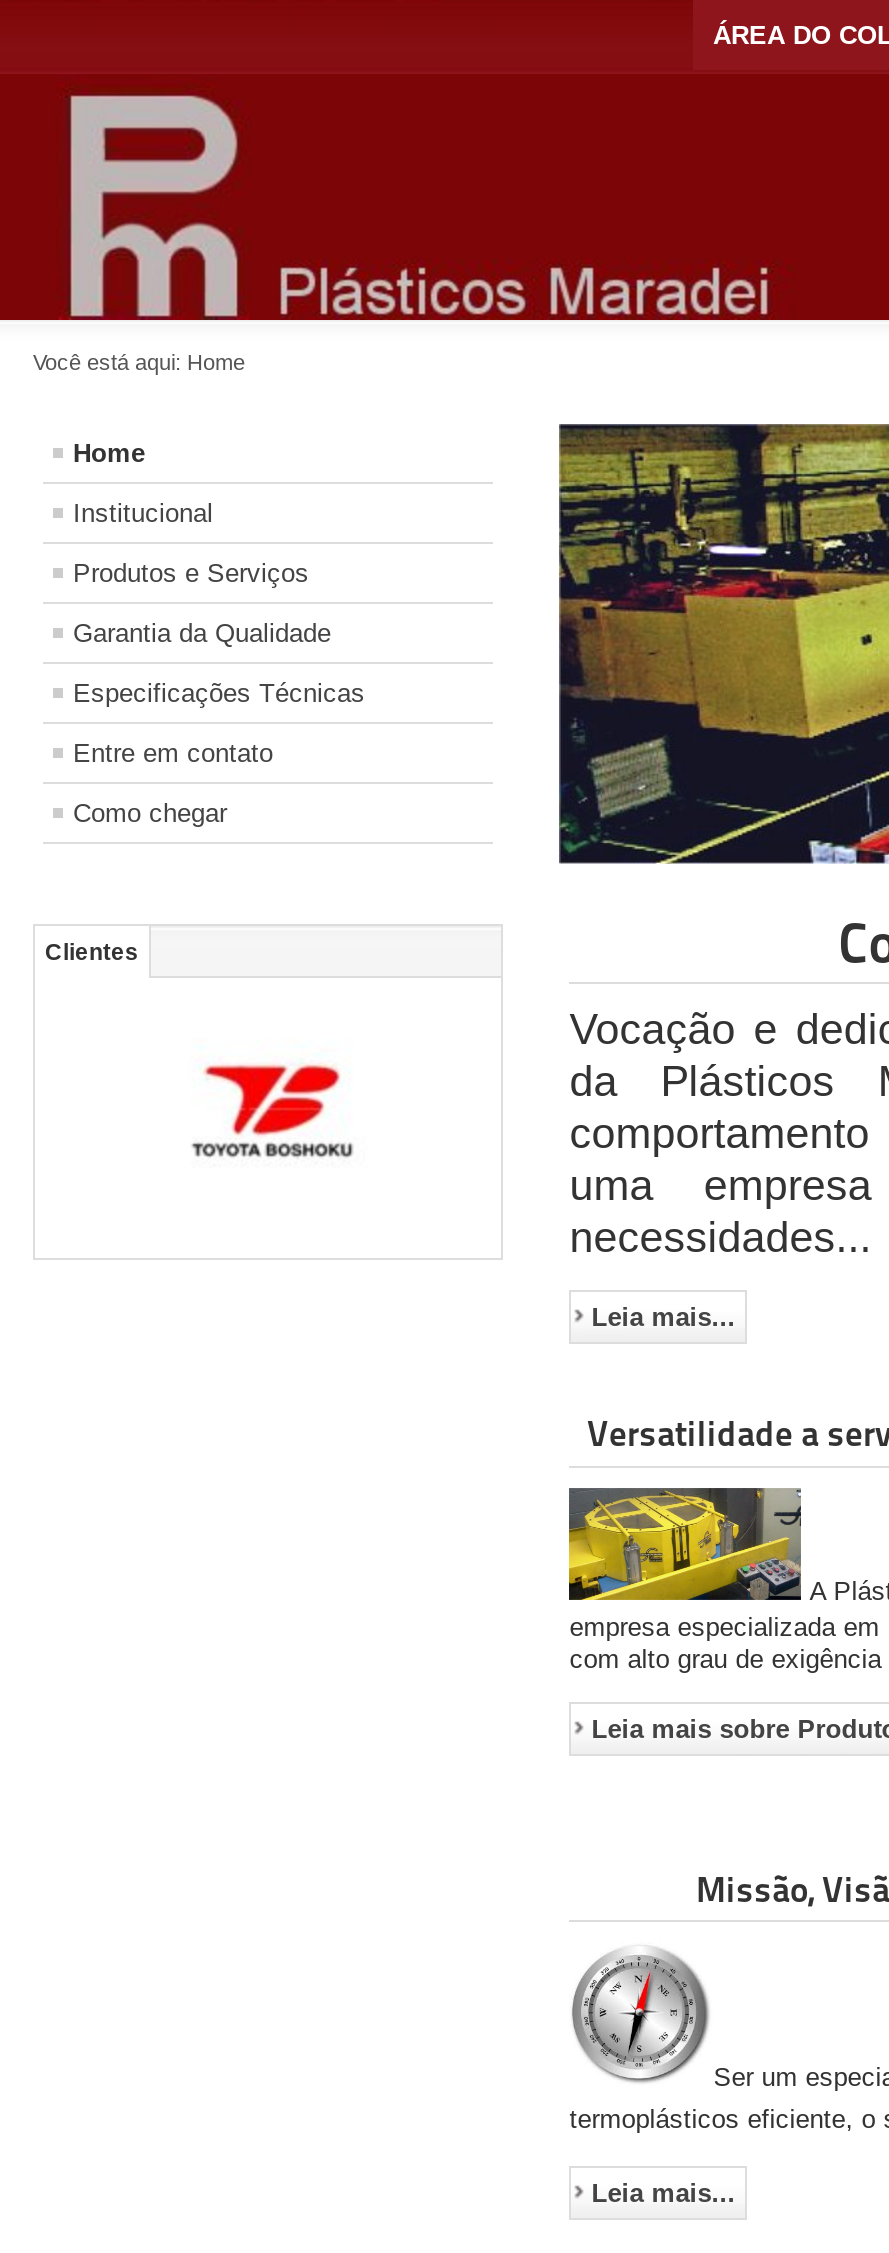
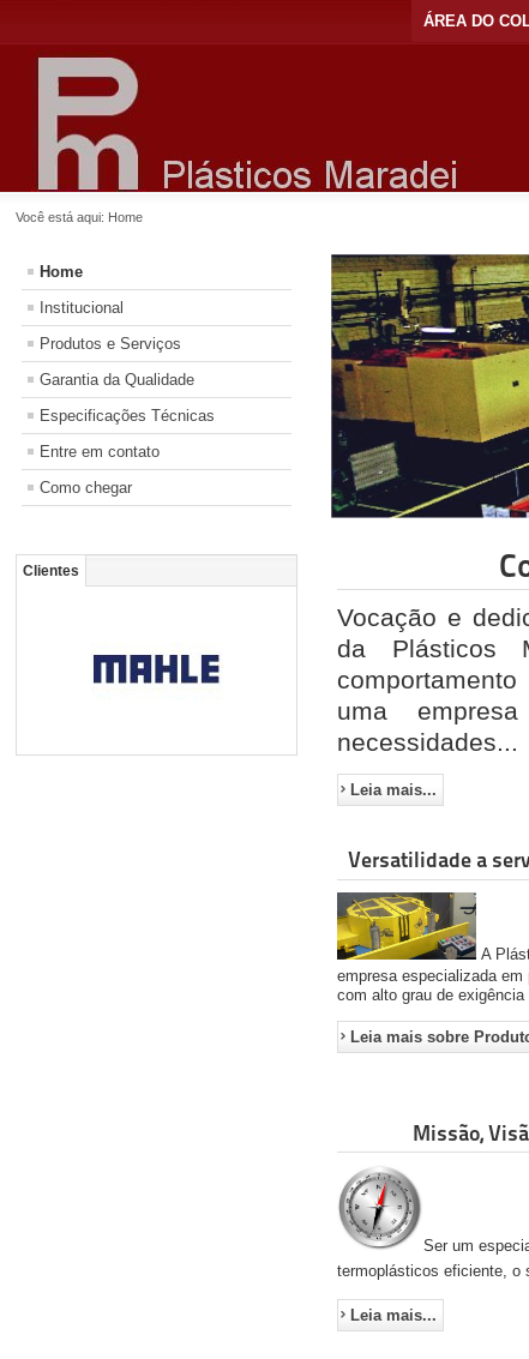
[163,1064,373,1158] [image] -> [92,639,221,693] [image]

